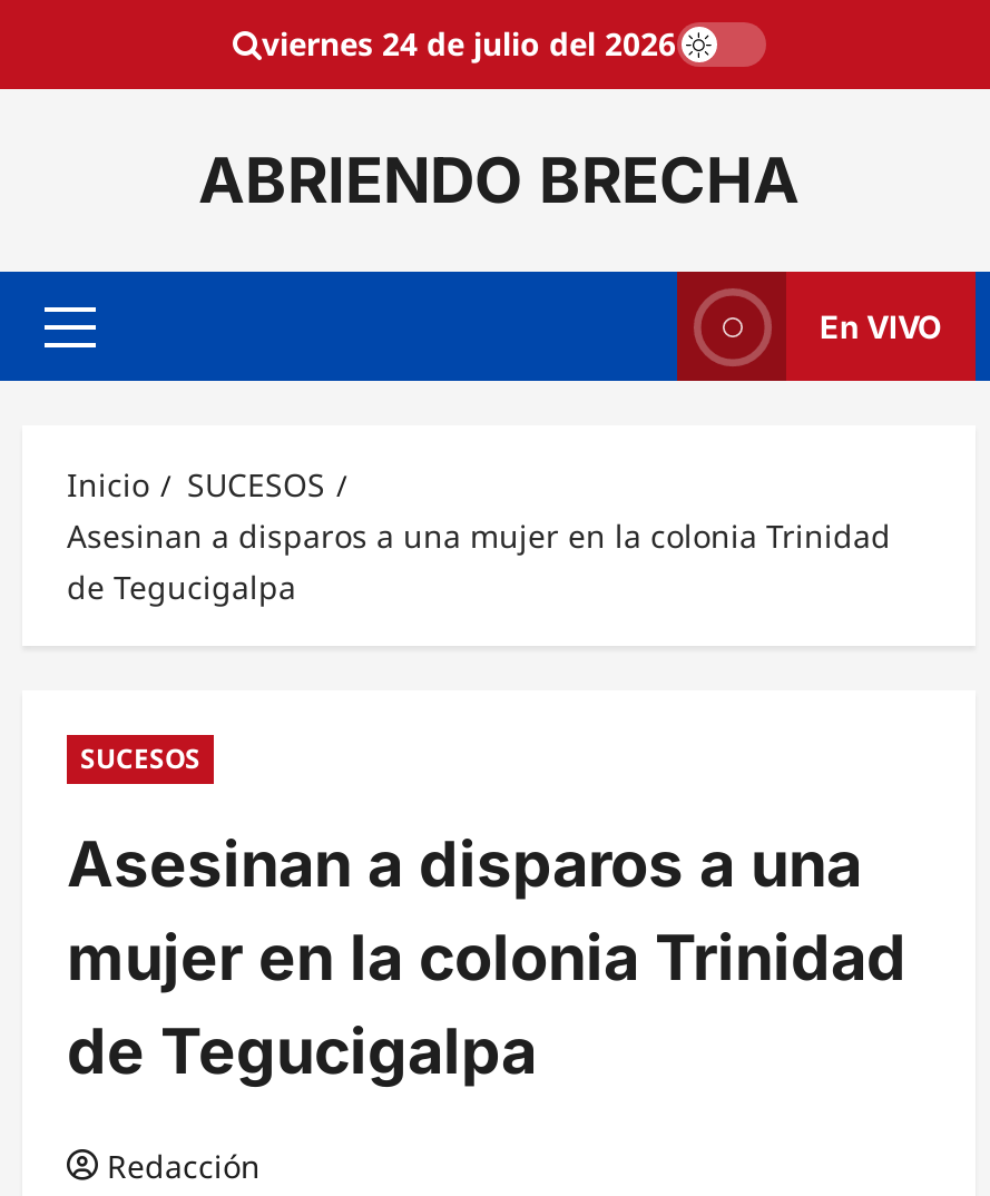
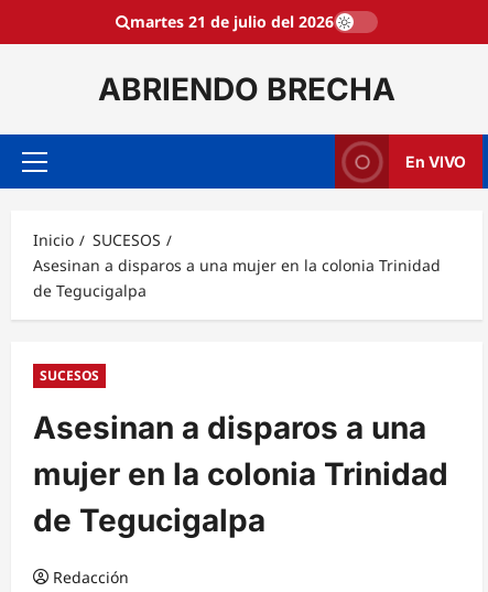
[262,22,676,65] viernes 24 de julio del 2026 -> [130,11,334,32] martes 21 de julio del 2026

